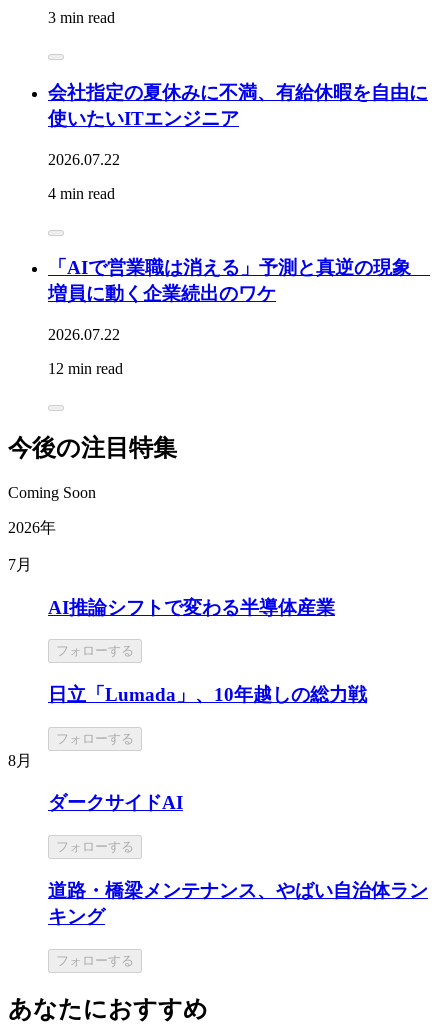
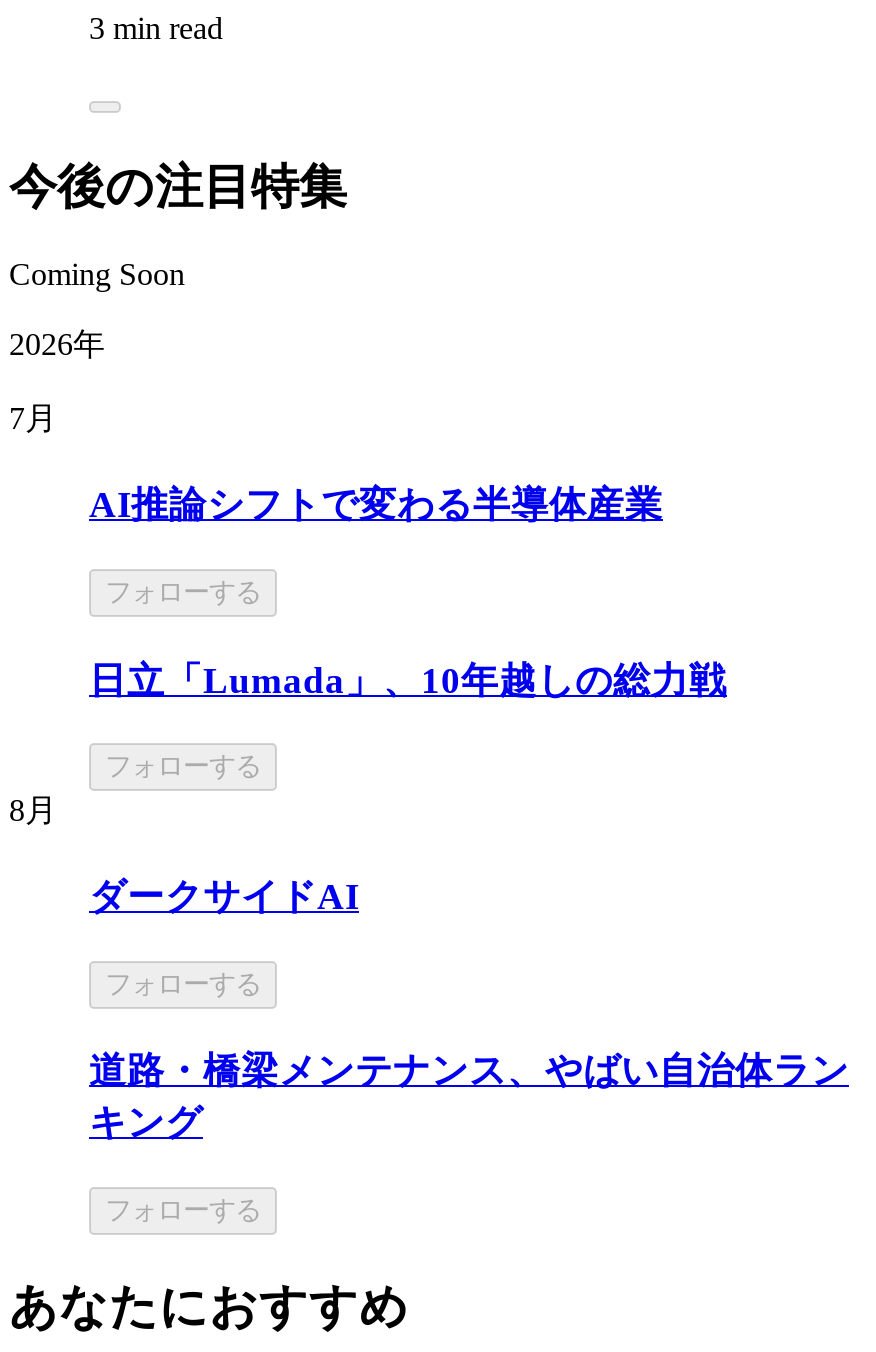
[48,82,428,202] 会社指定の夏休みに不満、有給休暇を自由に | 使いたいITエンジニア | 2026.07.22 | 4 min read -> none
[48,257,430,377] 「AIで営業職は消える」予測と真逆の現象 | 増員に動く企業続出のワケ | 2026.07.22 | 12 min read -> none

